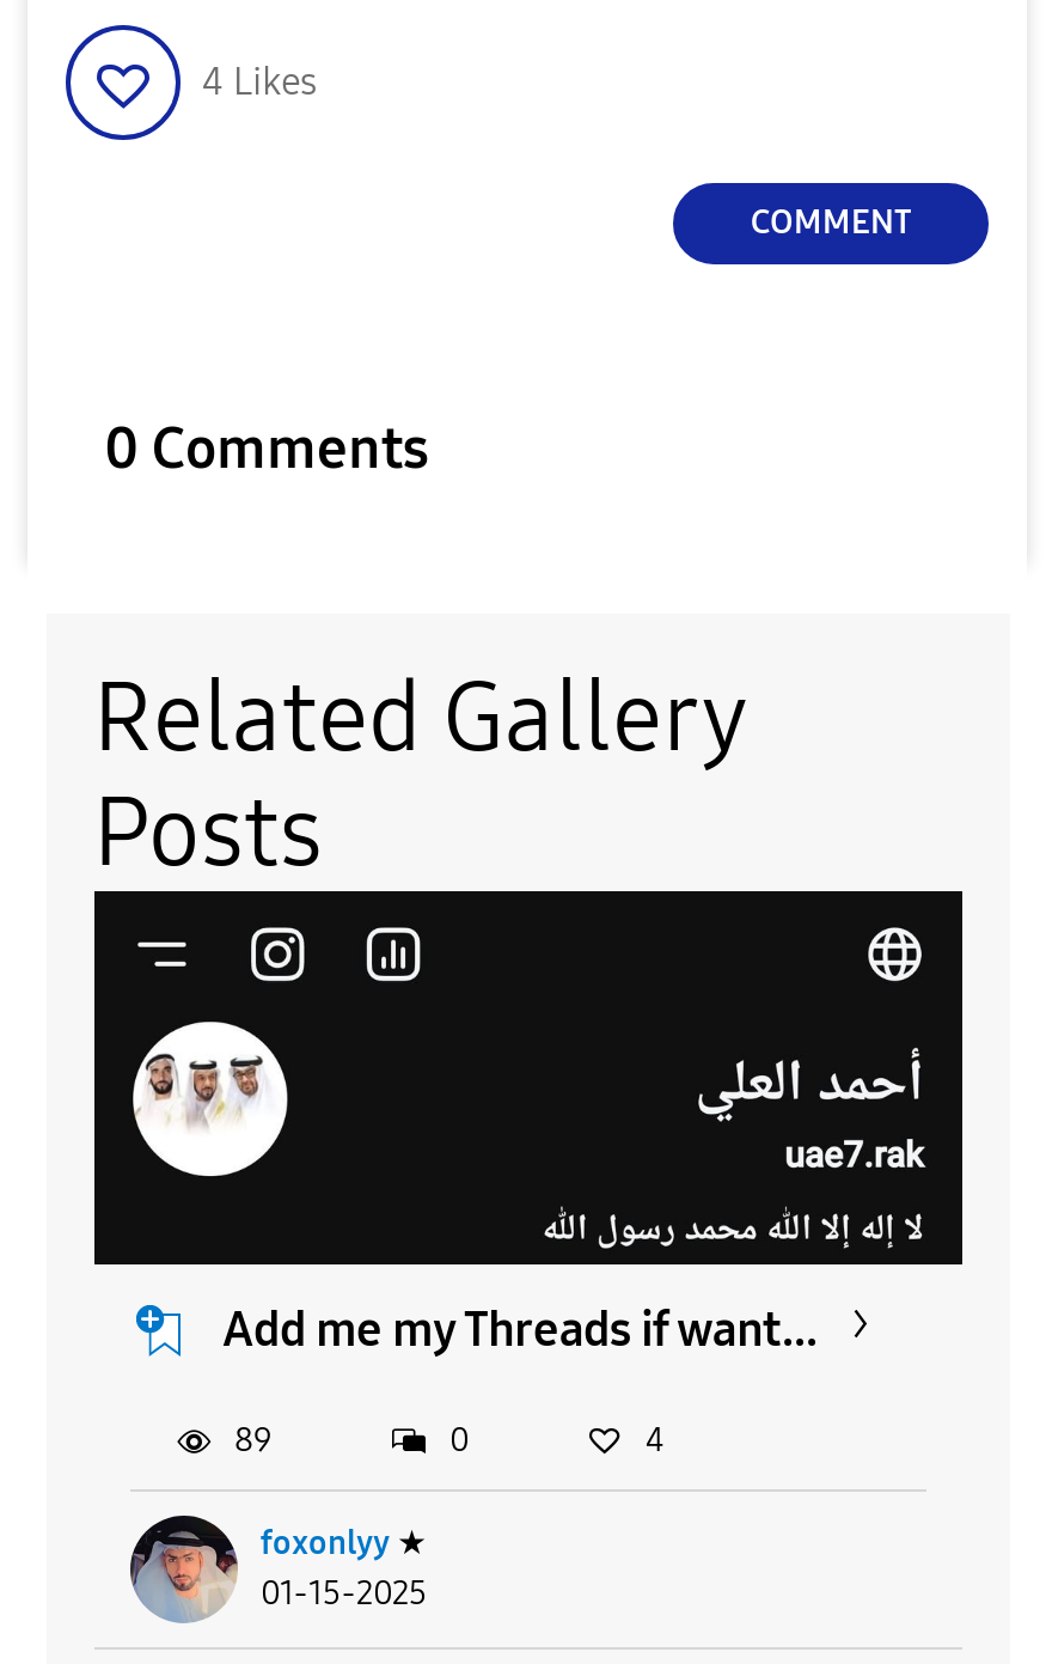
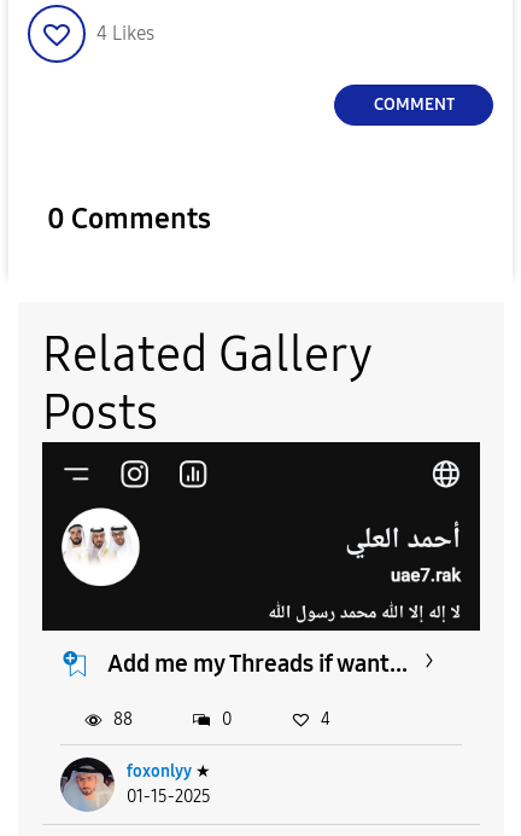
[234,1421,273,1462] 89 -> [113,710,132,730] 88

